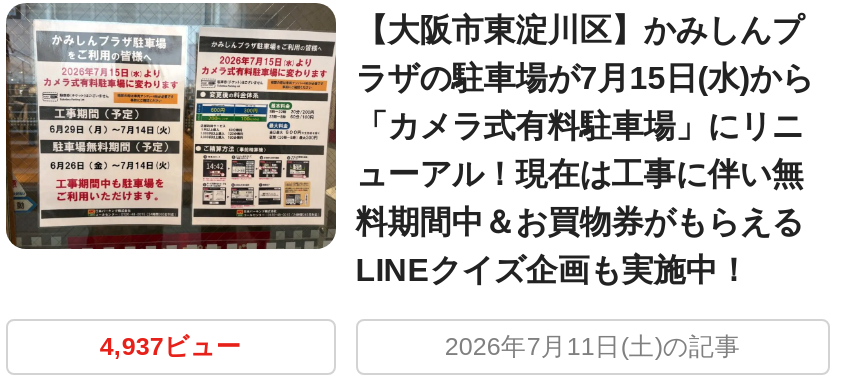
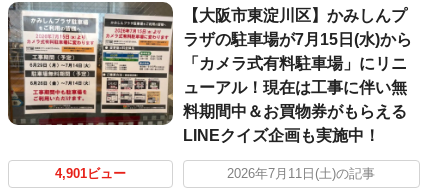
[100,332,242,360] 4,937ビュー -> [55,167,126,181] 4,901ビュー

